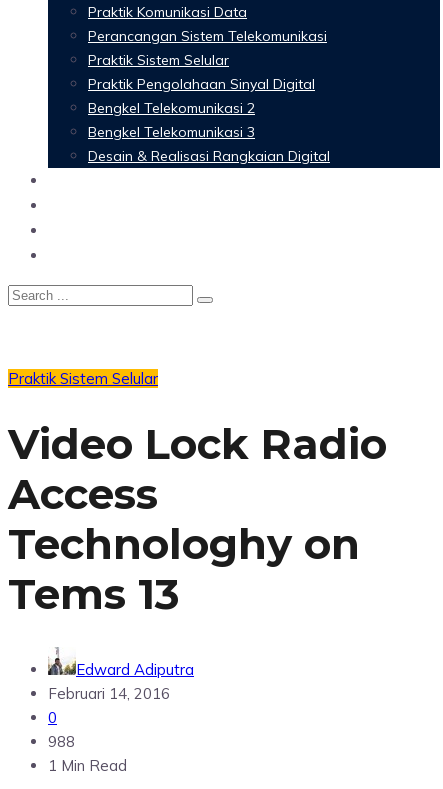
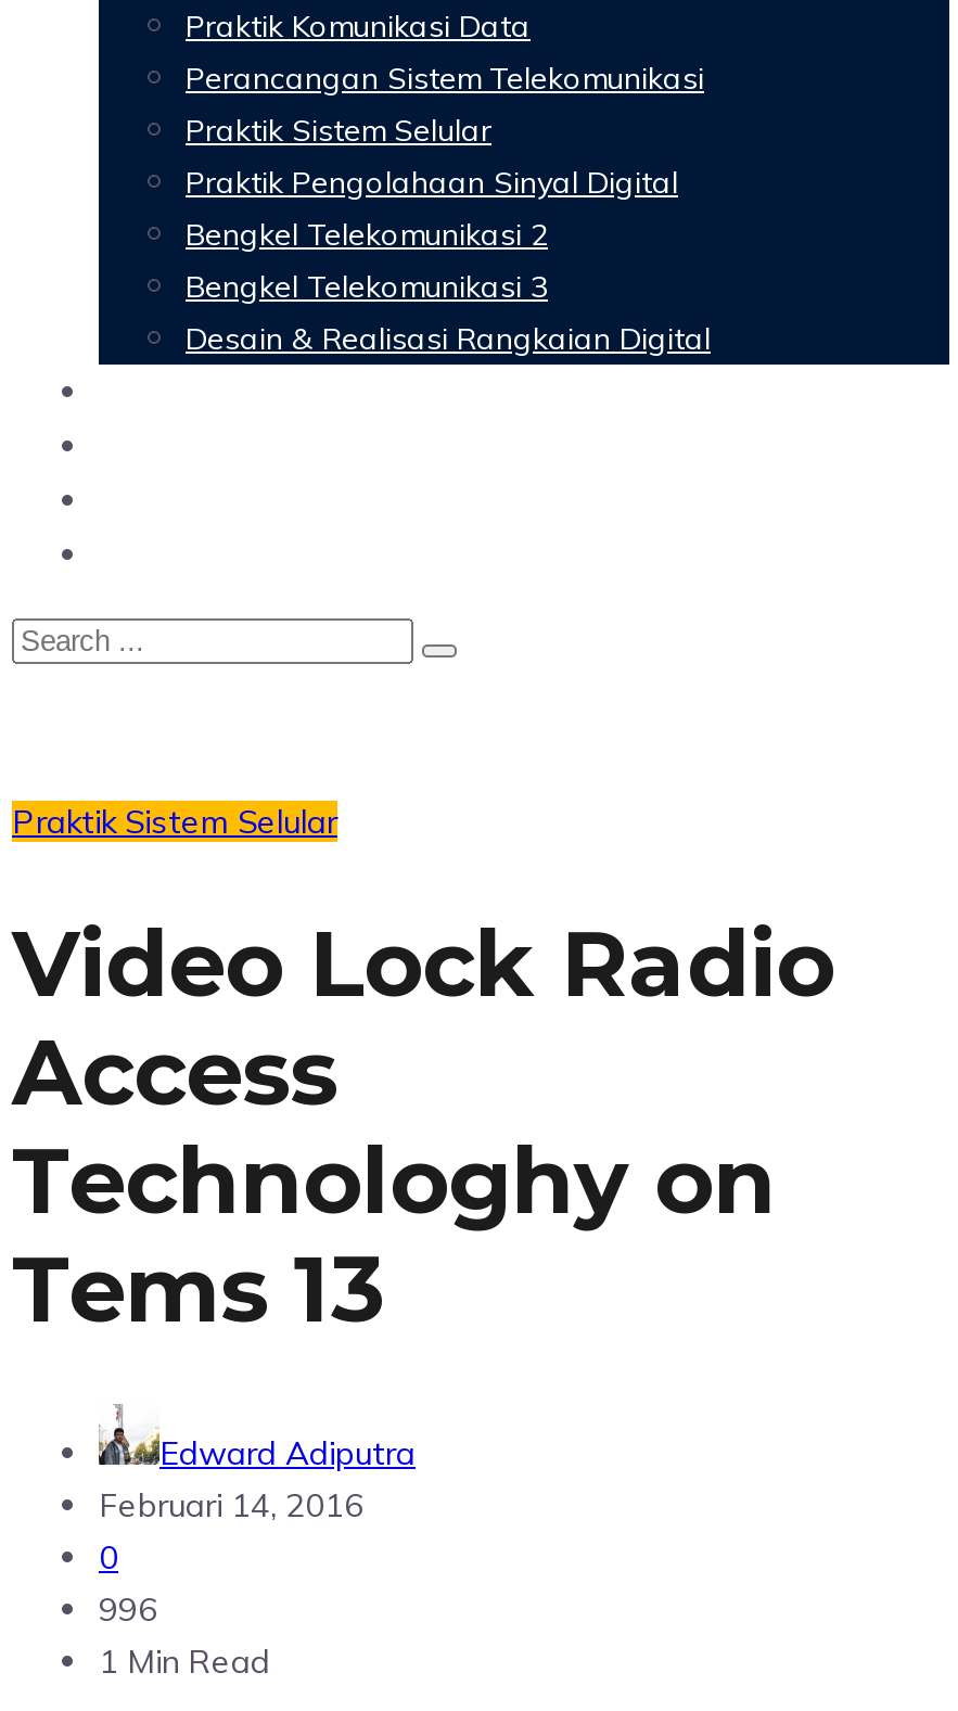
[48,732,75,751] 988 -> [99,1589,157,1630] 996

